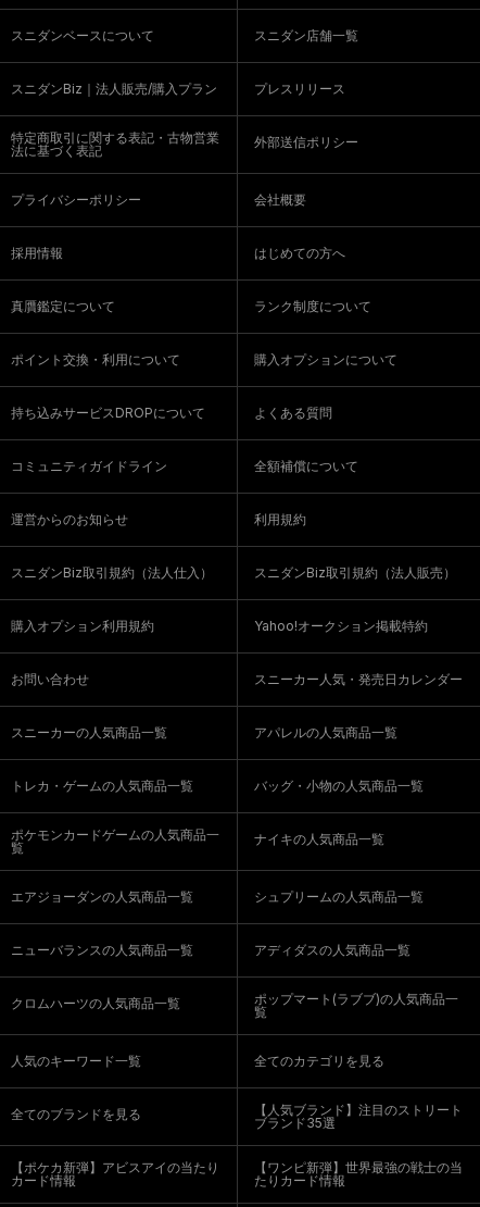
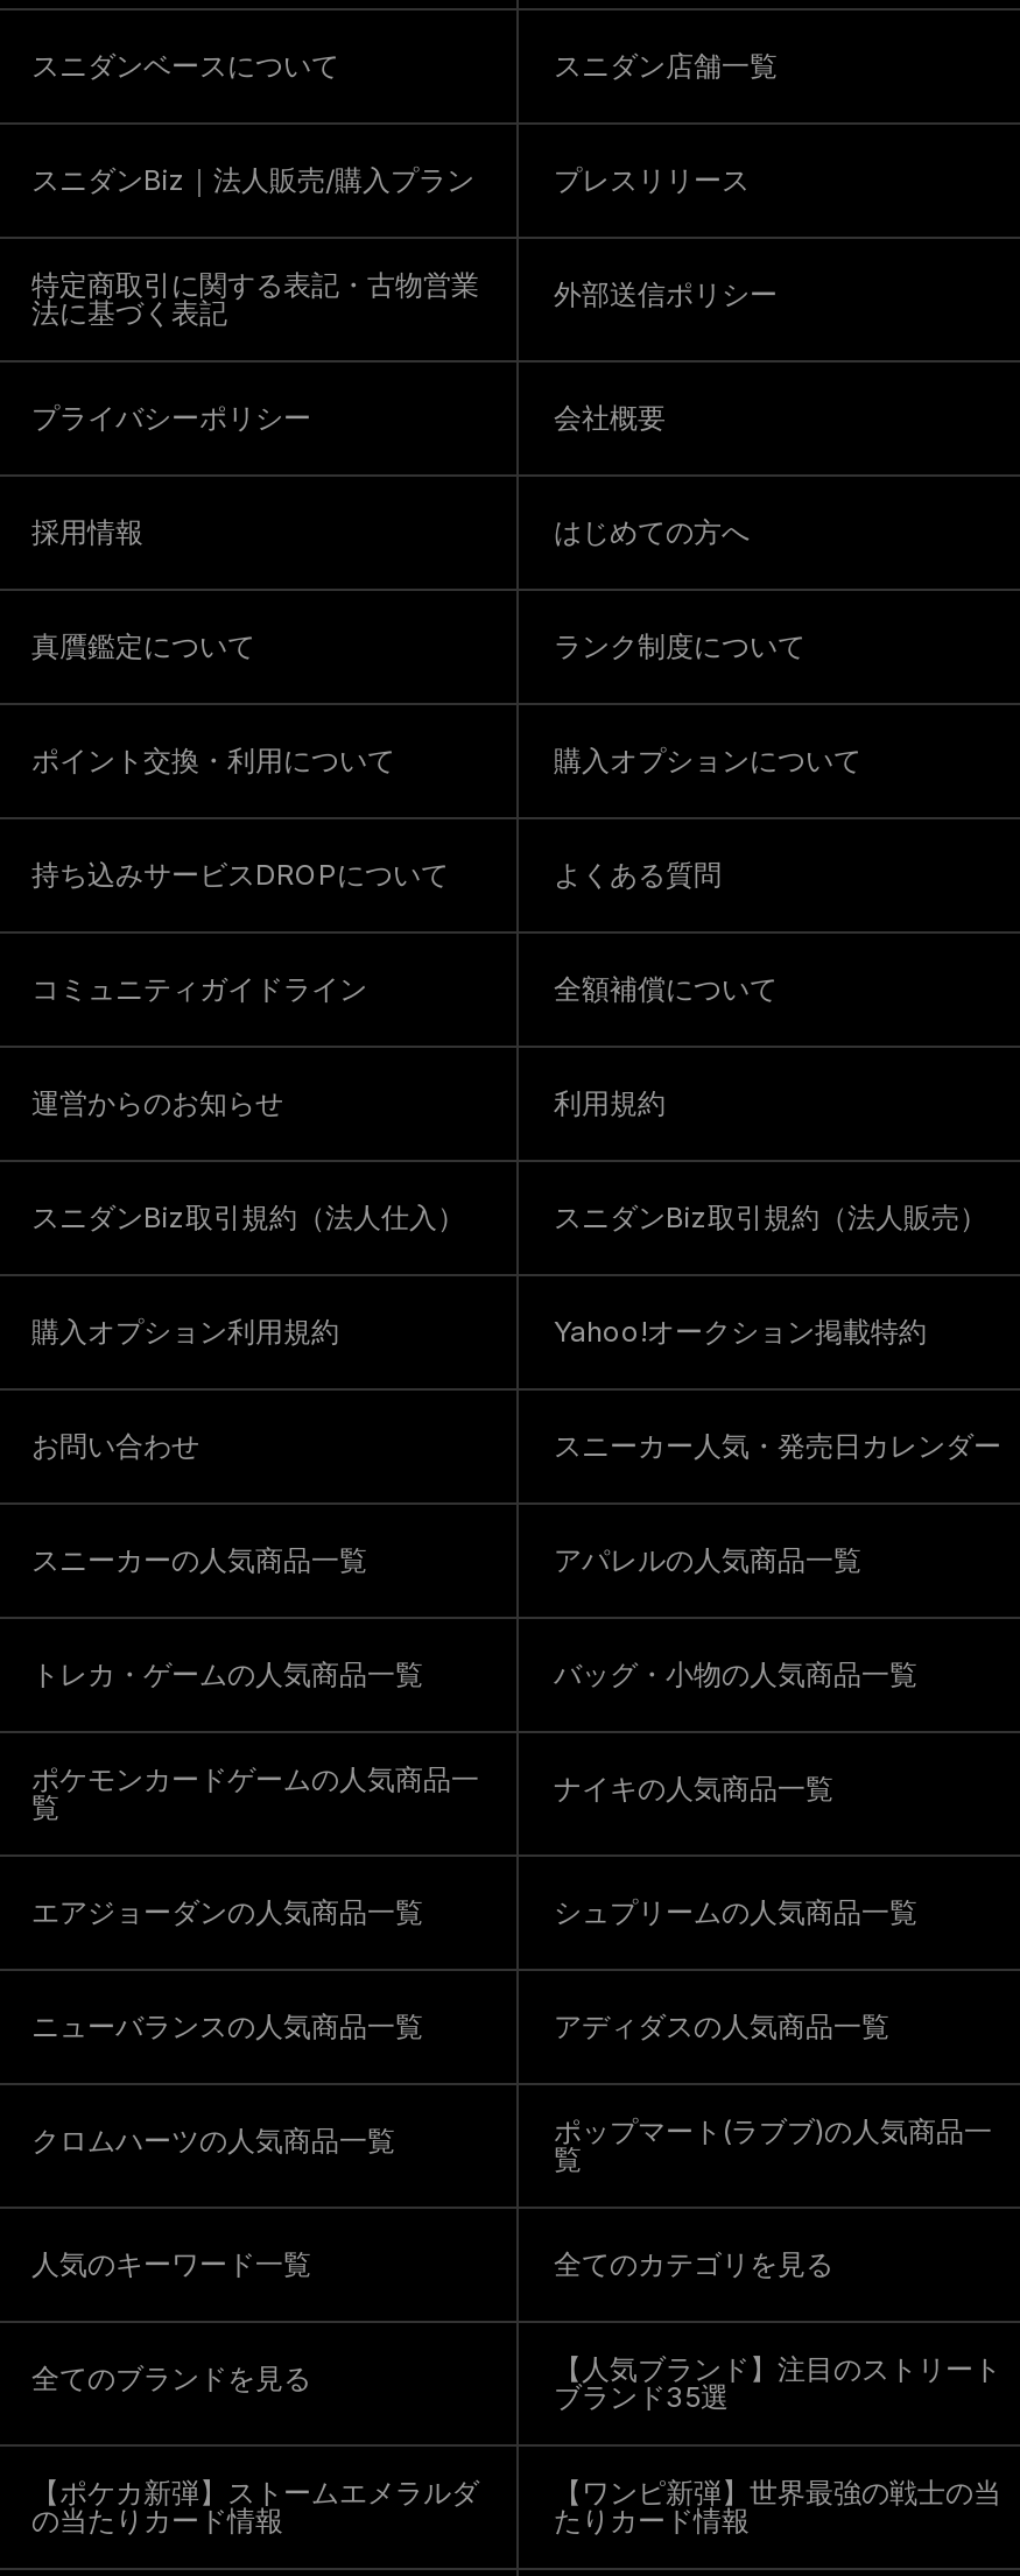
[11,1159,219,1189] 【ポケカ新弾】アビスアイの当たり | カード情報 -> [31,2475,479,2538] 【ポケカ新弾】ストームエメラルダ | の当たりカード情報

